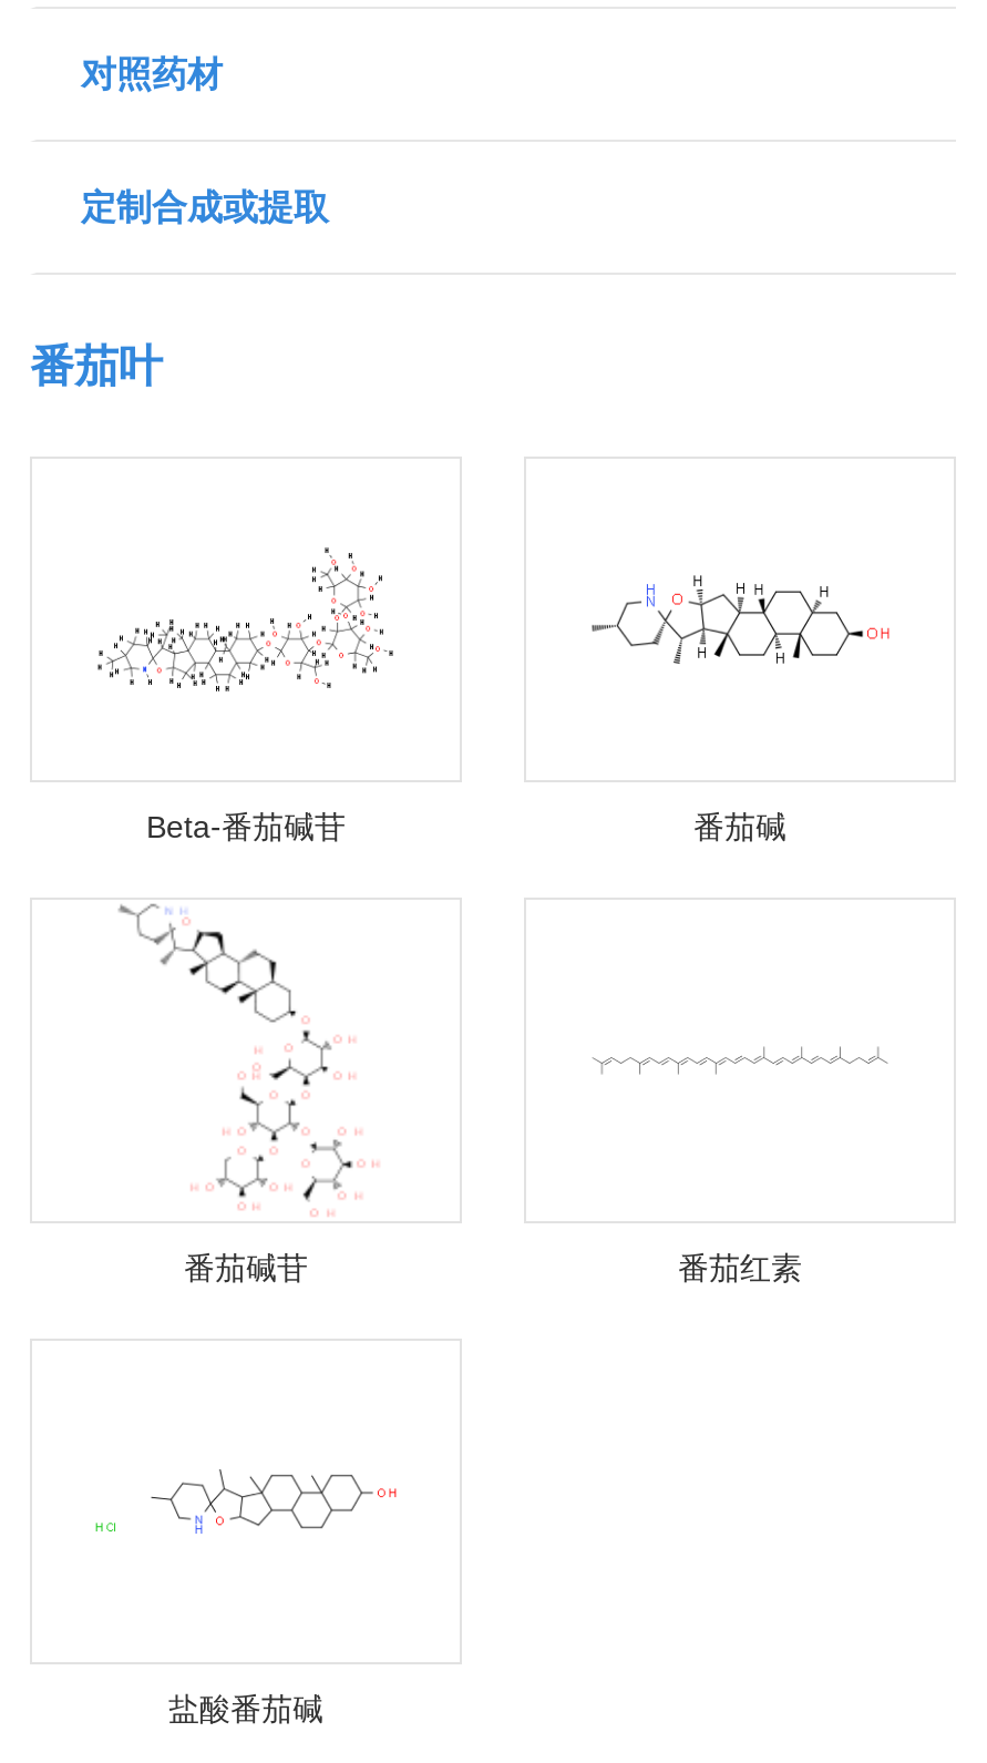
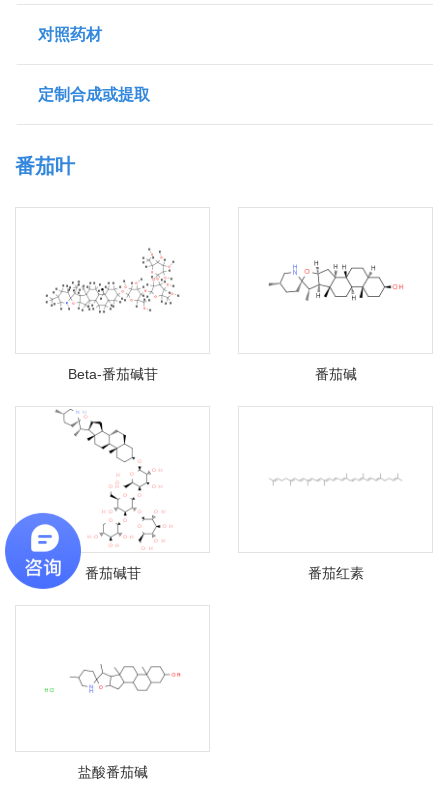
none -> [4,512,82,590] [image]

